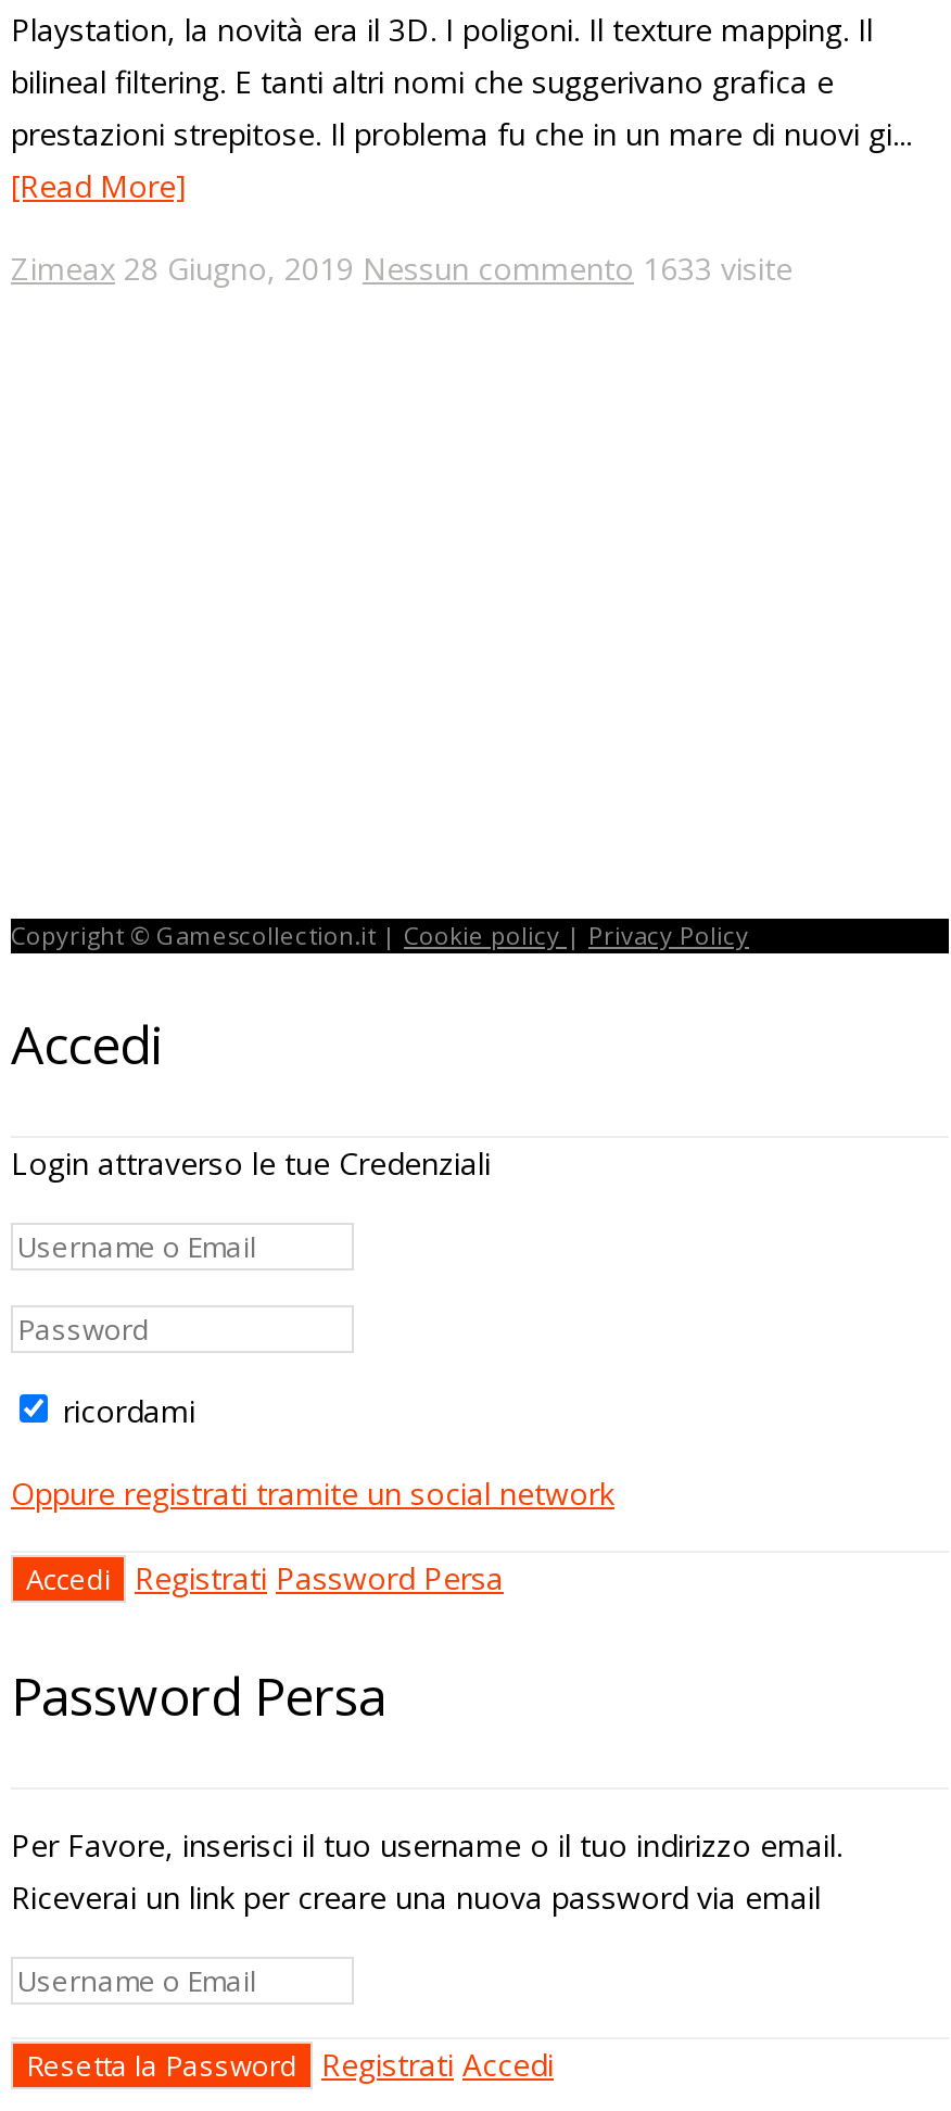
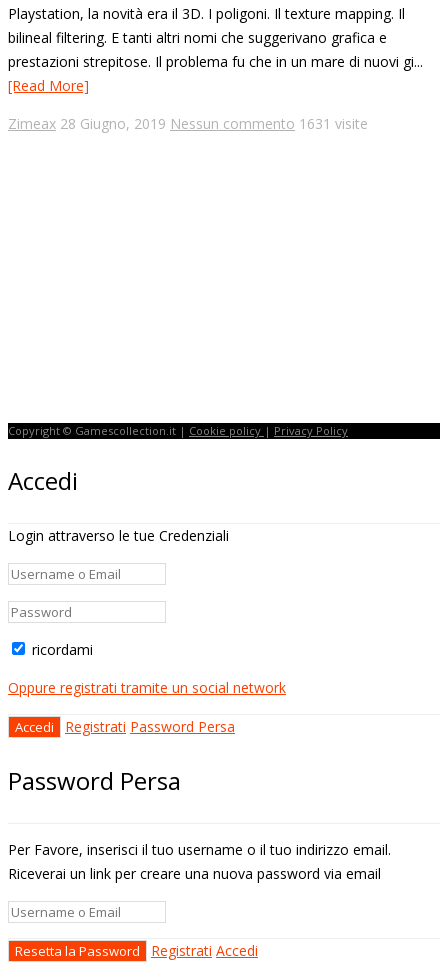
[11,247,792,288] Zimeax 28 Giugno, 2019 Nessun commento 1633 visite -> [8,113,368,132] Zimeax 28 Giugno, 2019 Nessun commento 1631 visite

